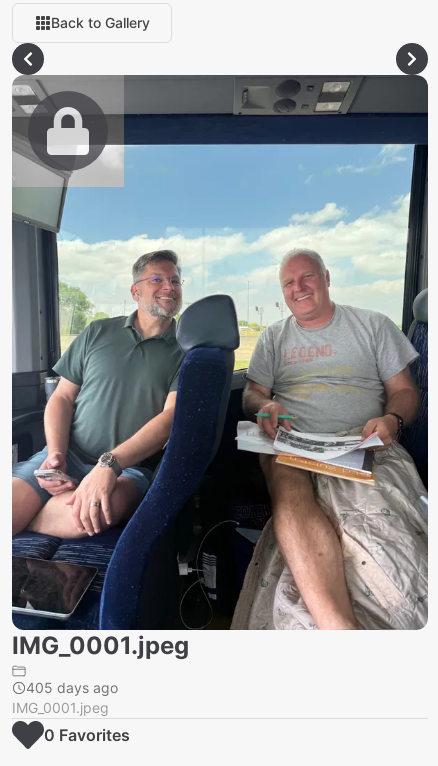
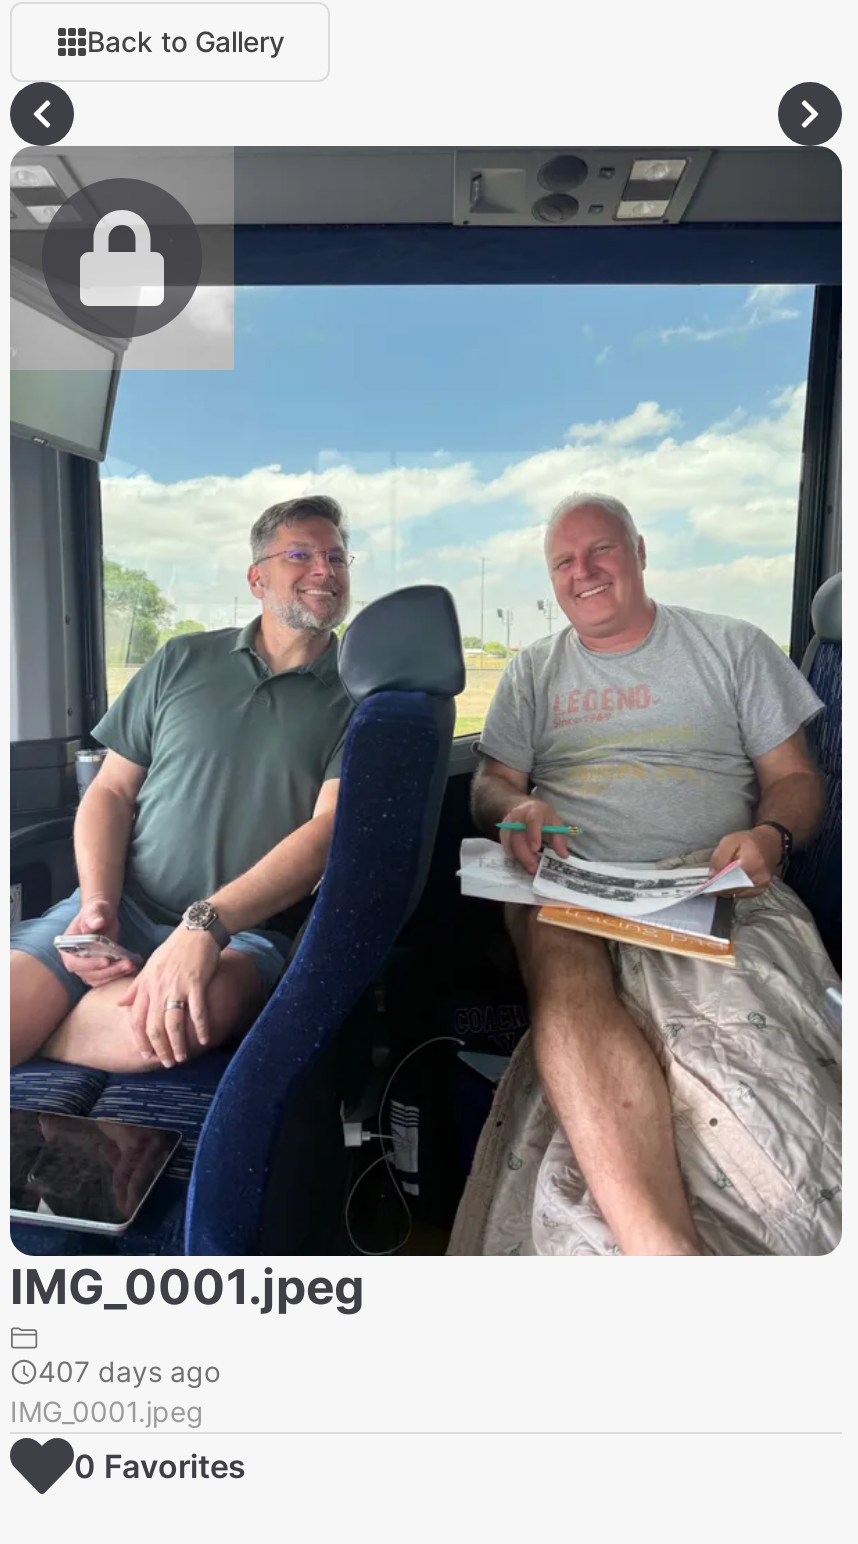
[26,679,118,696] 405 days ago -> [38,1353,220,1387] 407 days ago

